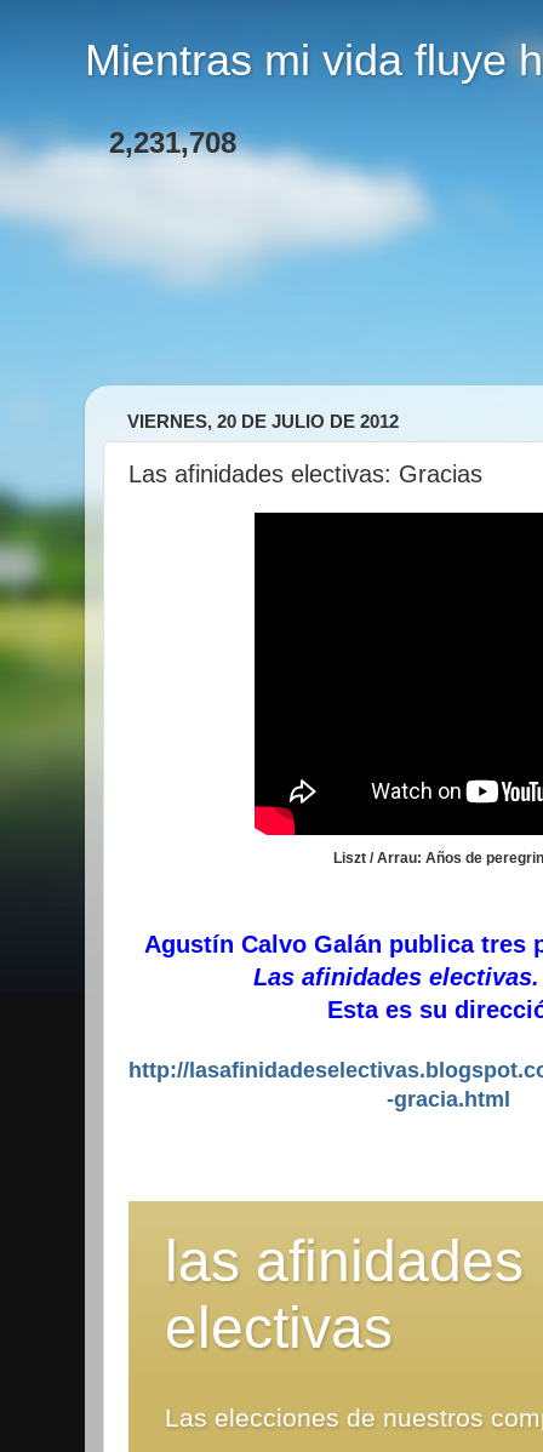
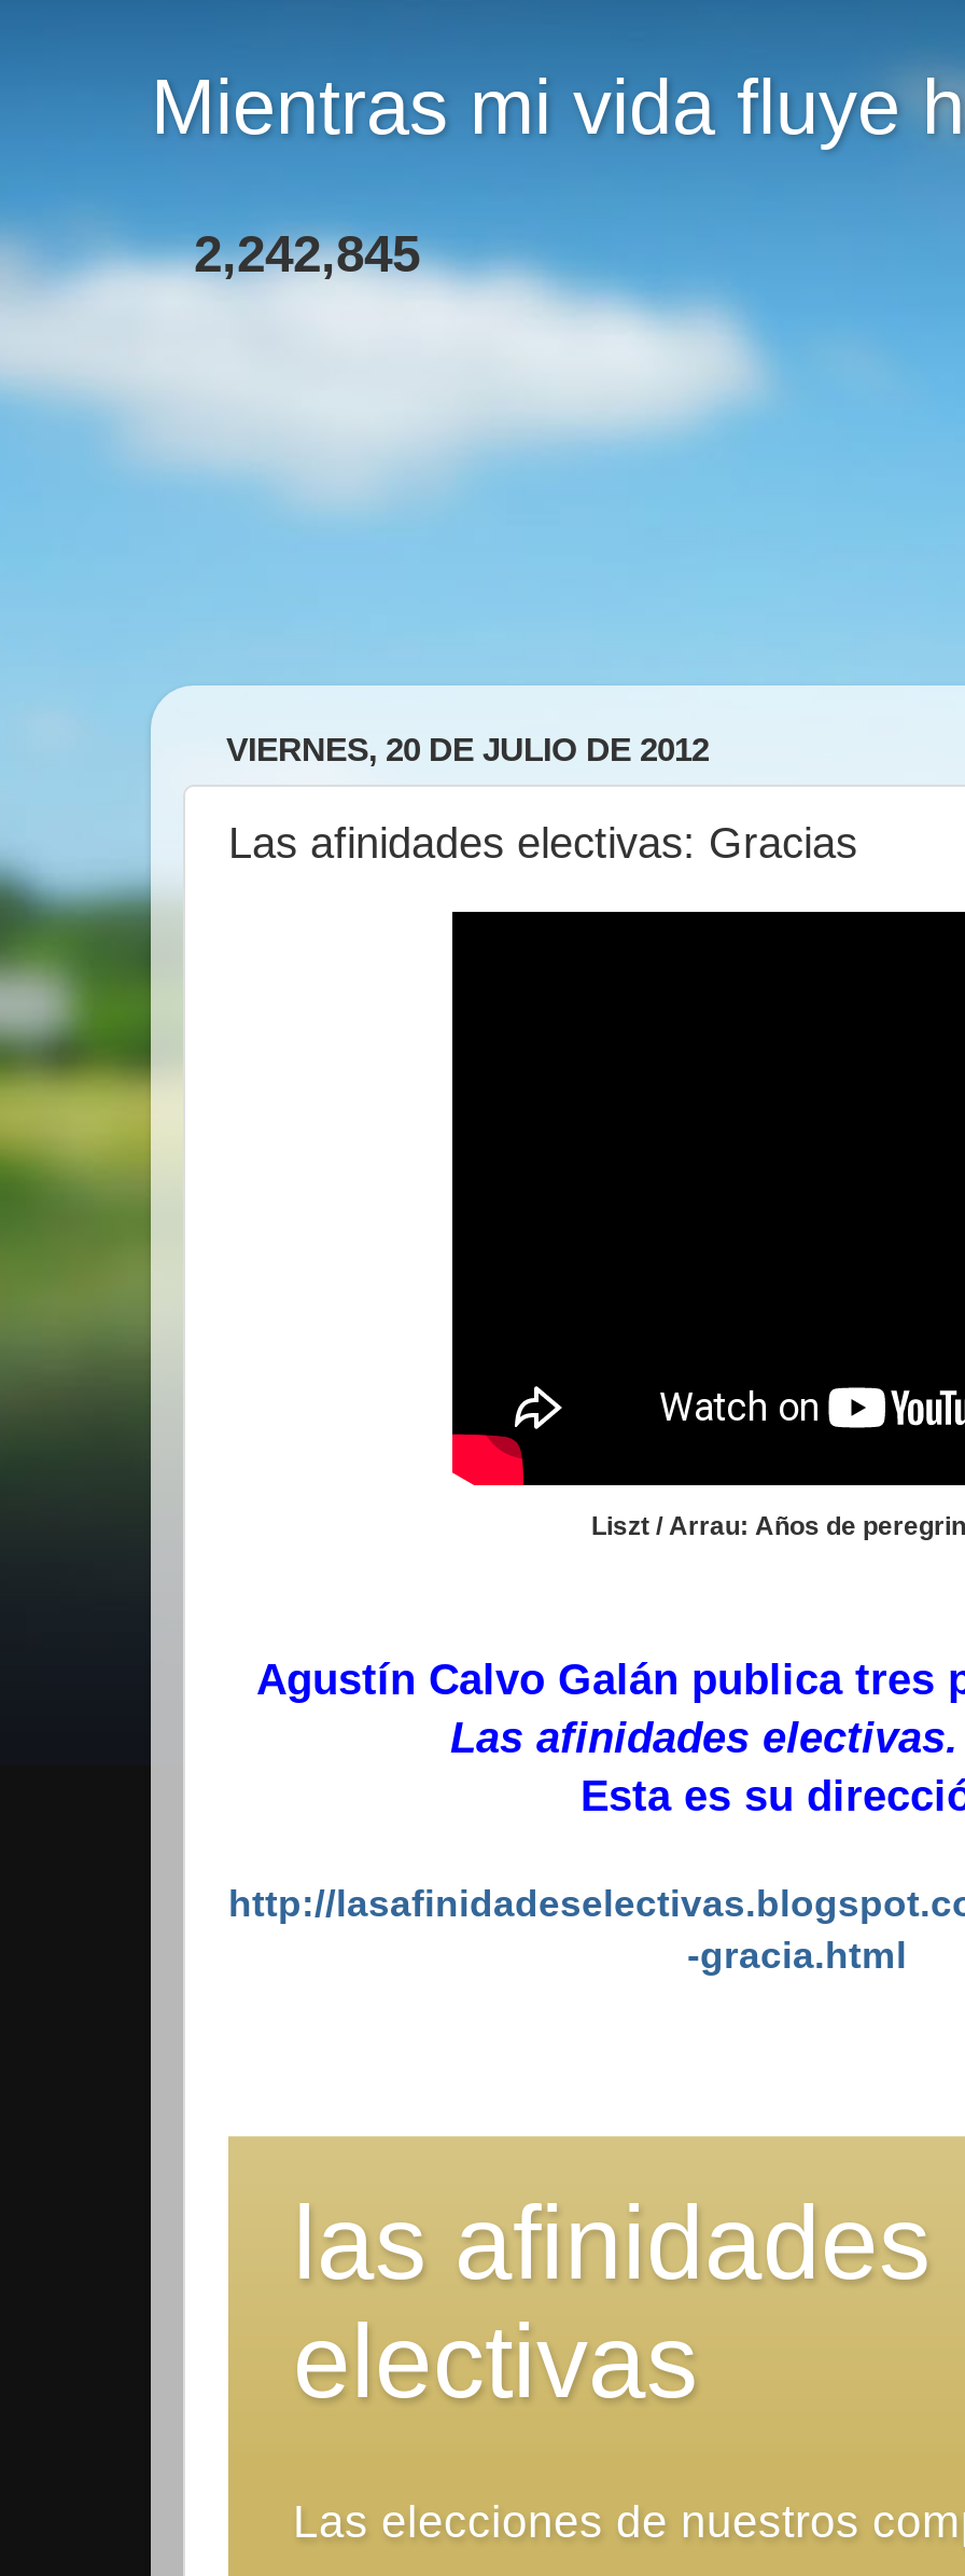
[109,126,236,159] 2,231,708 -> [194,224,420,282] 2,242,845

